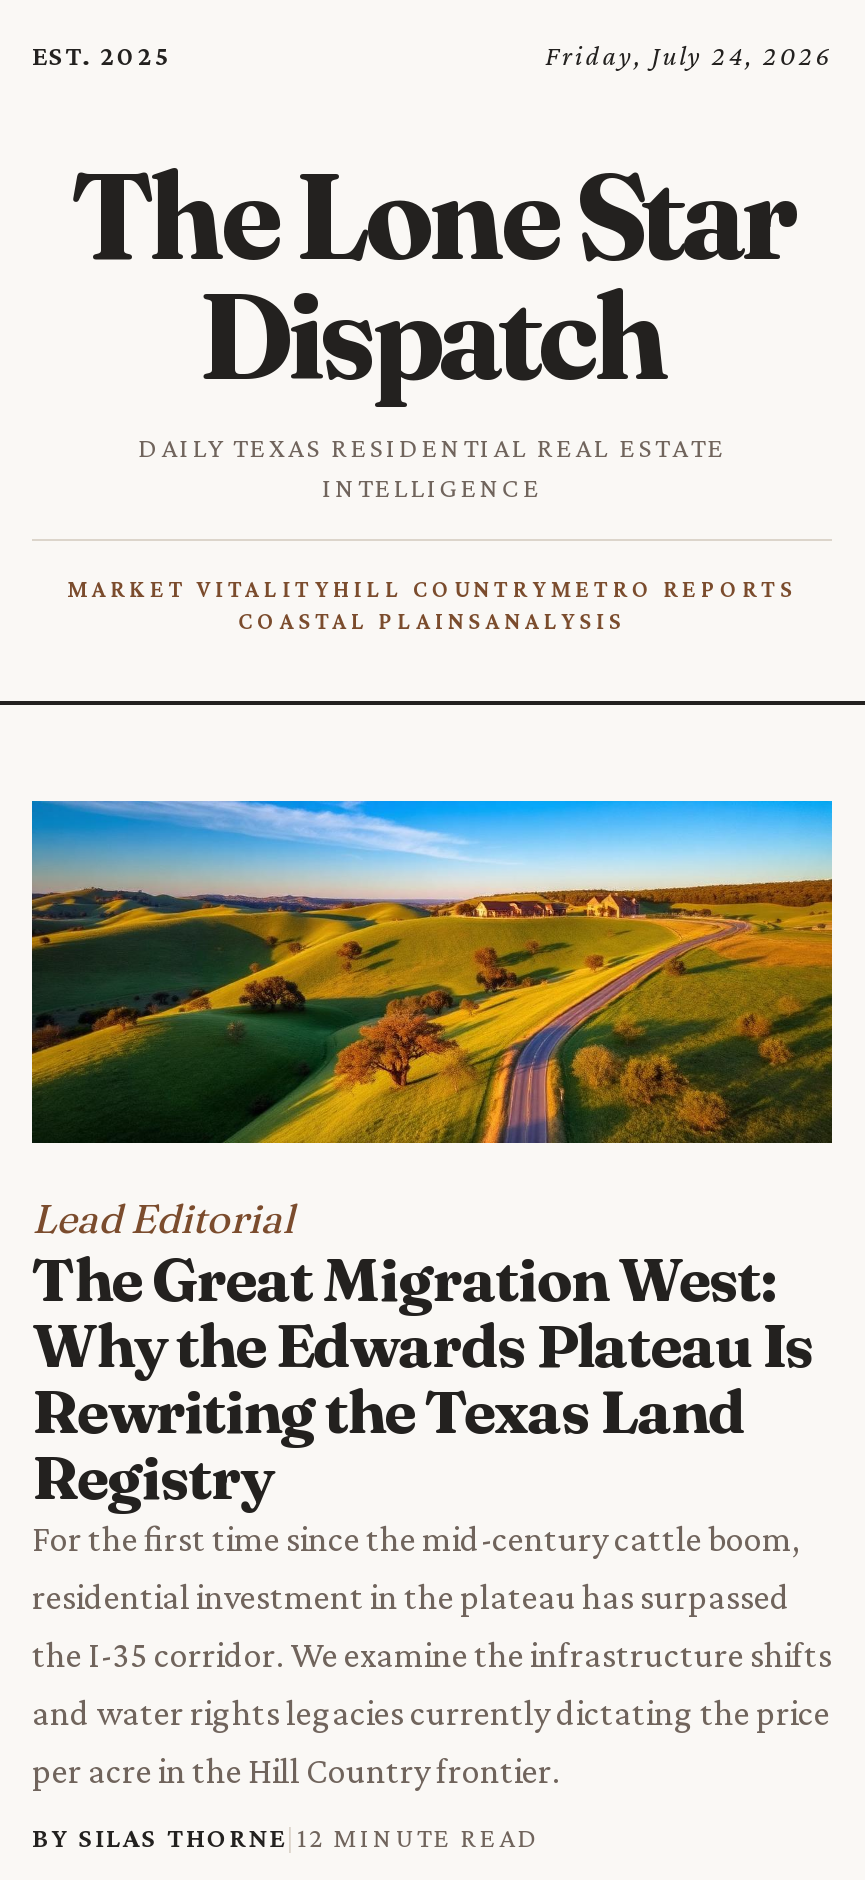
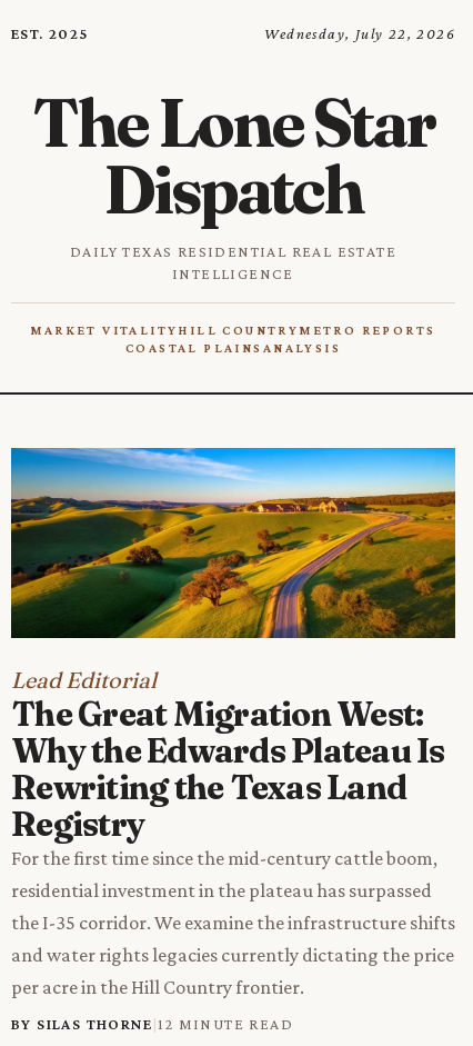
[545,39,832,71] Friday, July 24, 2026 -> [265,24,455,42] Wednesday, July 22, 2026

